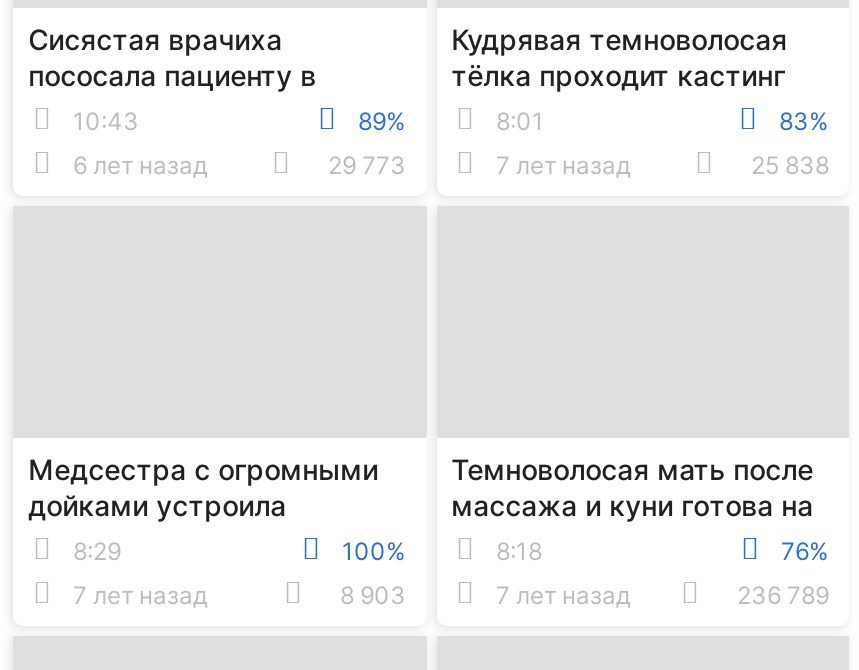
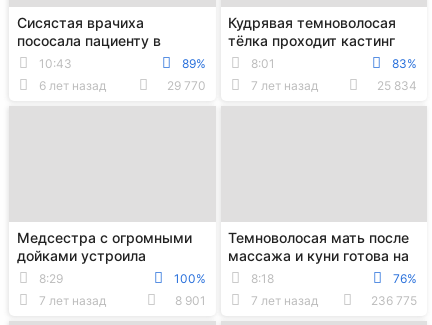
[328,149,406,179] 29 773 -> [166,78,205,93] 29 770
[751,149,829,179] 25 838 -> [377,78,417,93] 25 834
[340,580,406,610] 8 903 -> [174,293,205,308] 8 901
[737,580,829,610] 236 789 -> [371,293,417,308] 236 775

